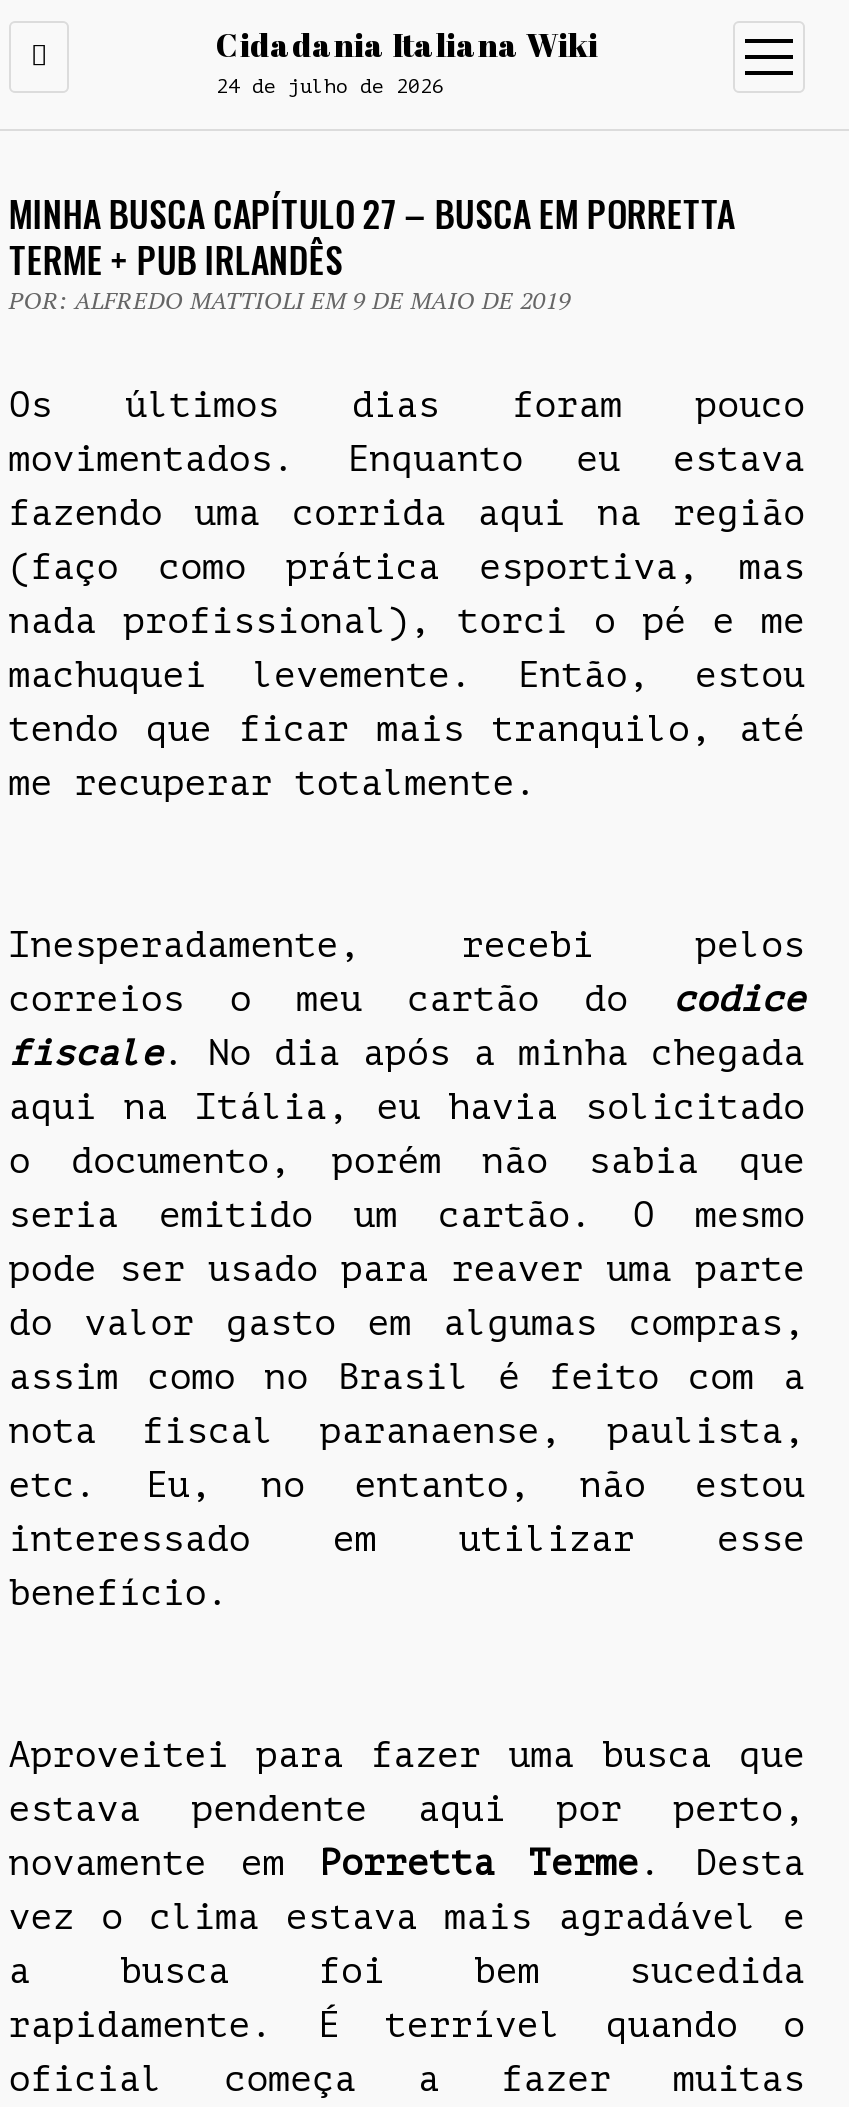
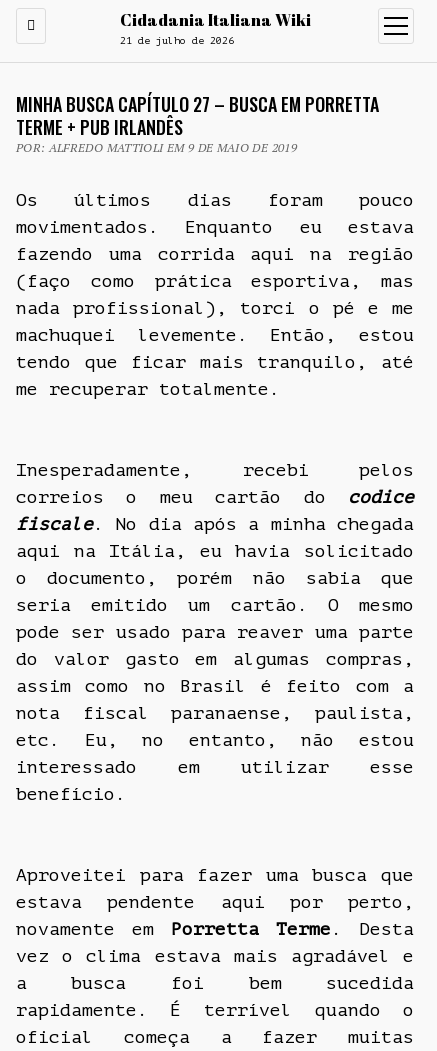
[216,75,444,97] 24 de julho de 2026 -> [119,35,233,46] 21 de julho de 2026

